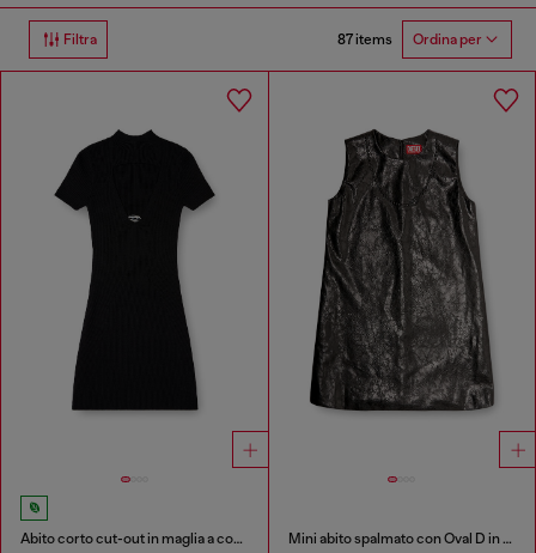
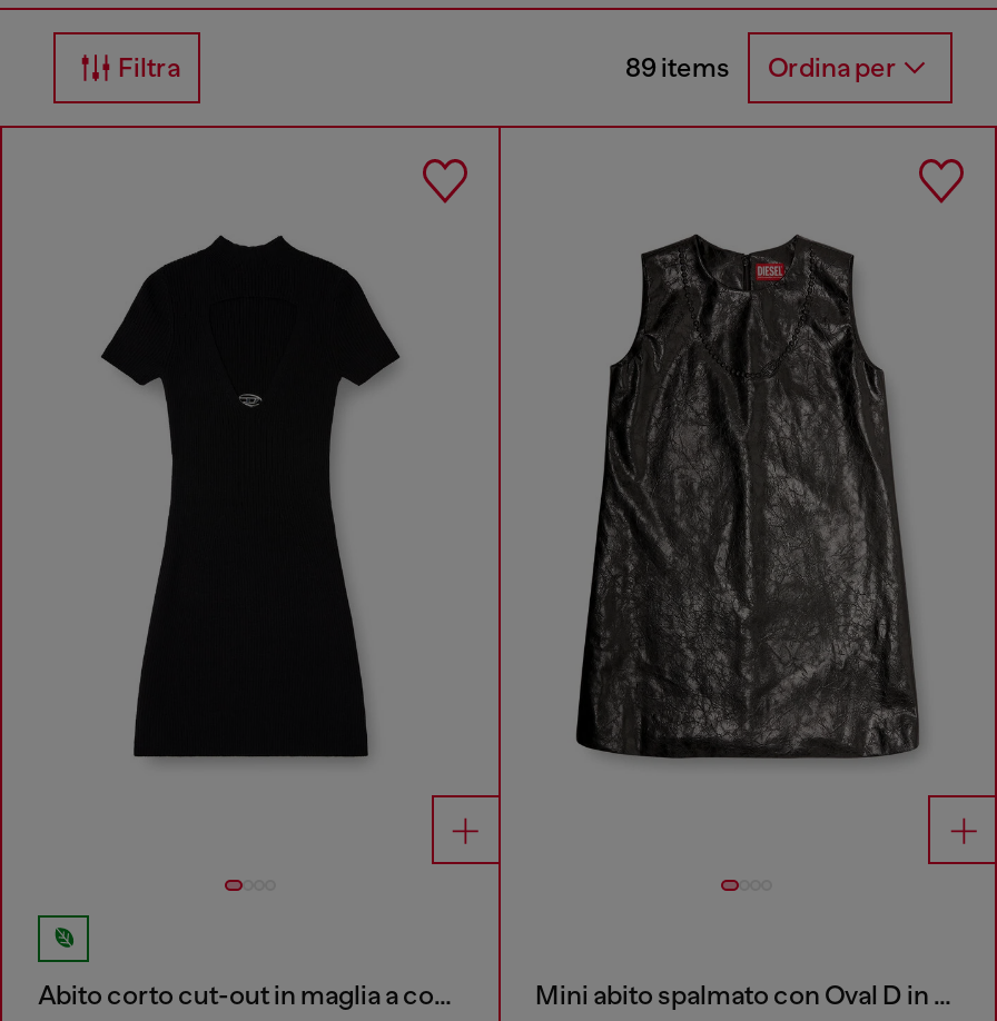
[337,31,482,48] 87 items Ordina per -> [625,51,897,83] 89 items Ordina per

